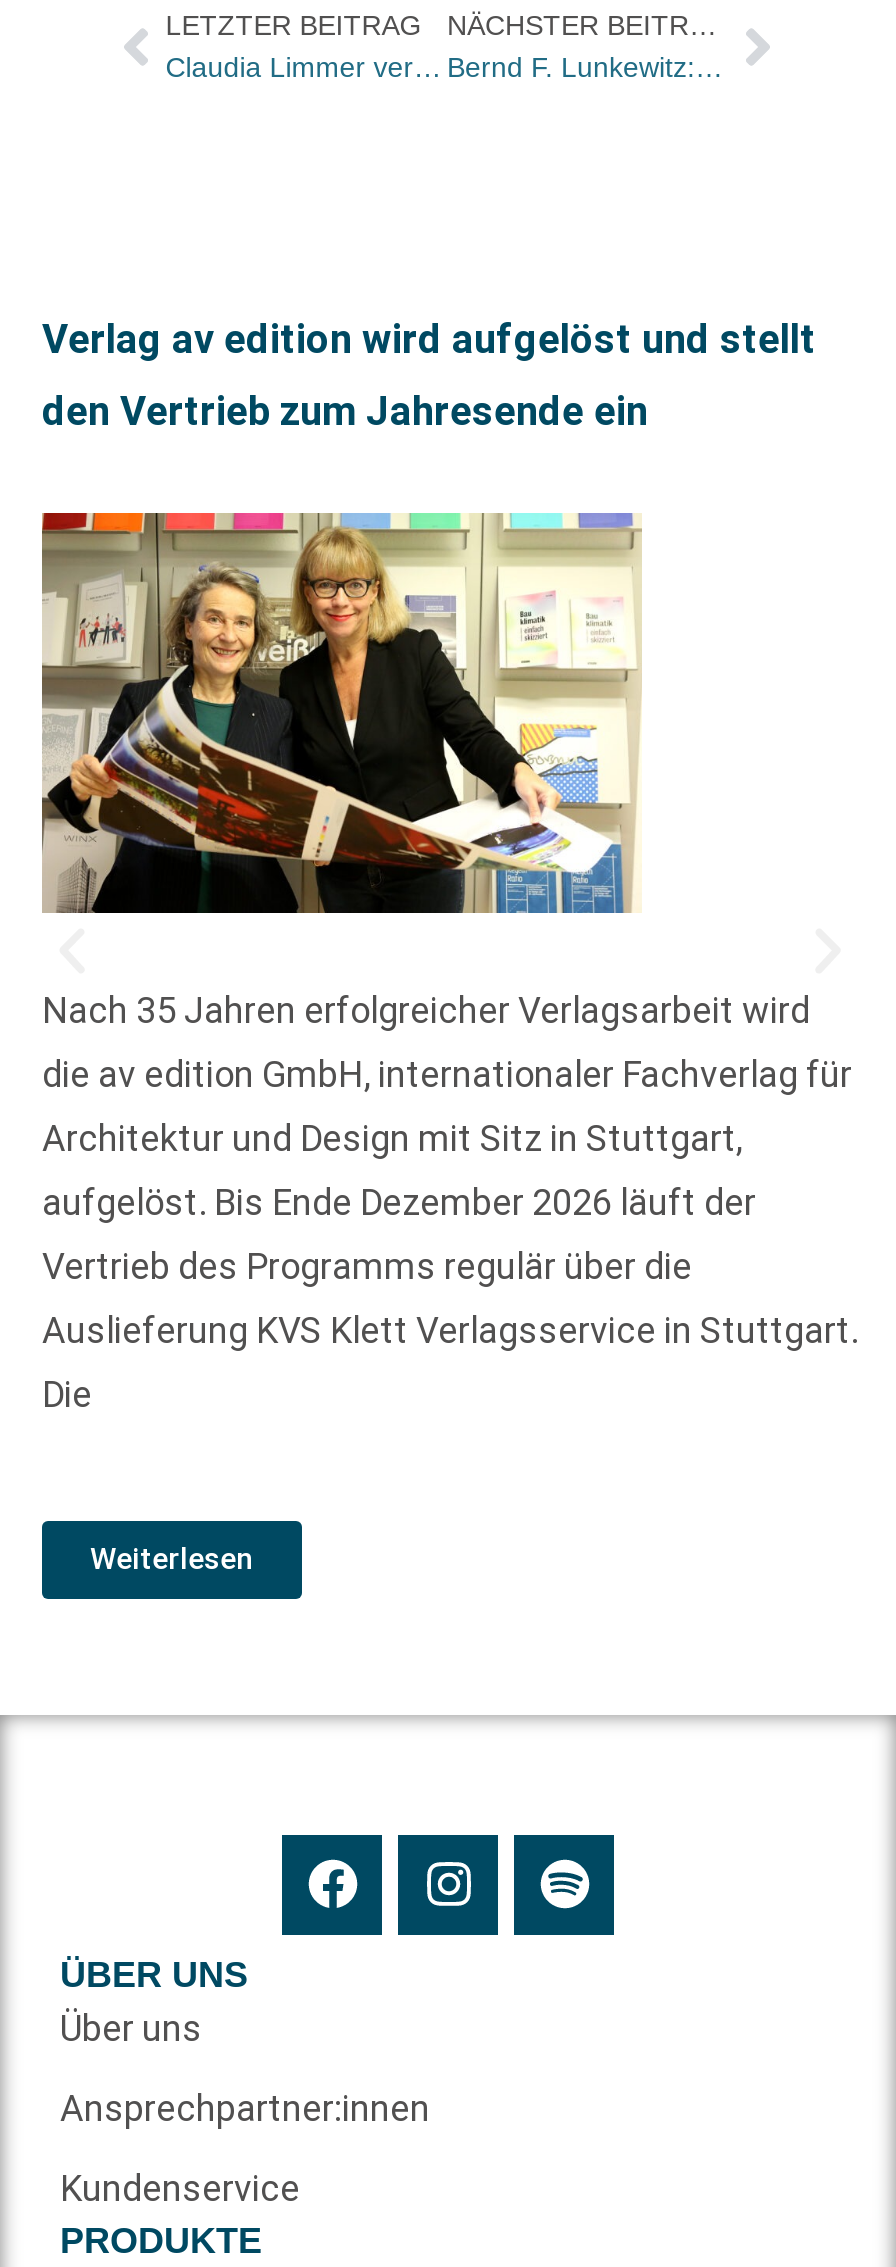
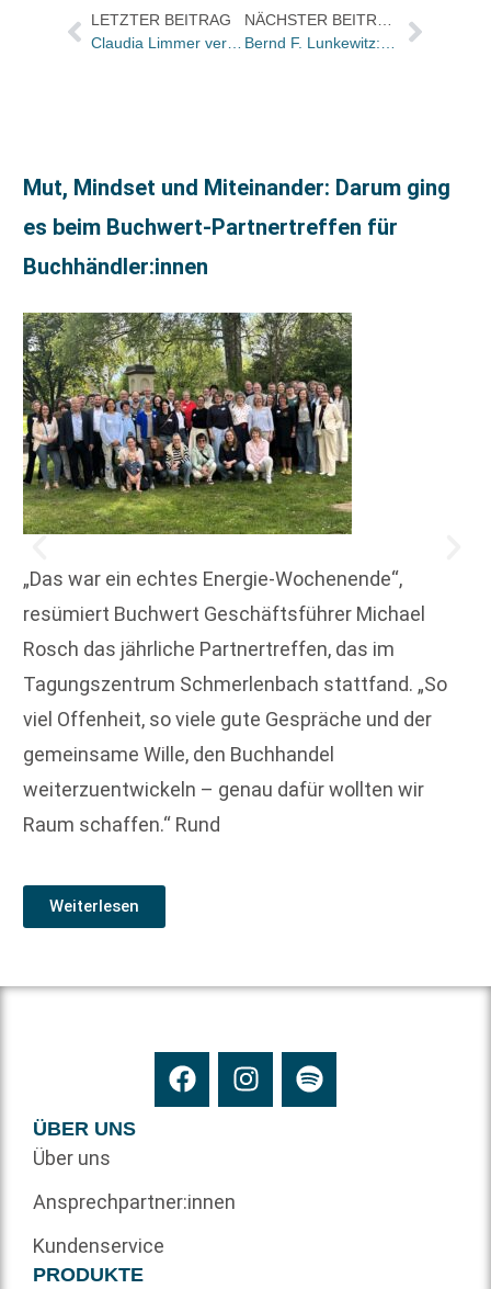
[42,315,816,435] Verlag av edition wird aufgelöst und stellt | den Vertrieb zum Jahresende ein -> [23,174,450,279] Mut, Mindset und Miteinander: Darum ging | es beim Buchwert‑Partnertreffen für | Buchhändler:innen
[42,511,858,1415] [image] | Nach 35 Jahren erfolgreicher Verlagsarbeit wird | die av edition GmbH, internationaler Fachverlag für | Architektur und Design mit Sitz in Stuttgart, | aufgelöst. Bis Ende Dezember 2026 läuft der | Vertrieb des Programms regulär über die | Auslieferung KVS Klett Verlagsservice in Stuttgart. | Die -> [23,312,447,836] [image] | „Das war ein echtes Energie-Wochenende“, | resümiert Buchwert Geschäftsführer Michael | Rosch das jährliche Partnertreffen, das im | Tagungszentrum Schmerlenbach stattfand. „So | viel Offenheit, so viele gute Gespräche und der | gemeinsame Wille, den Buchhandel | weiterzuentwickeln – genau dafür wollten wir | Raum schaffen.“ Rund

